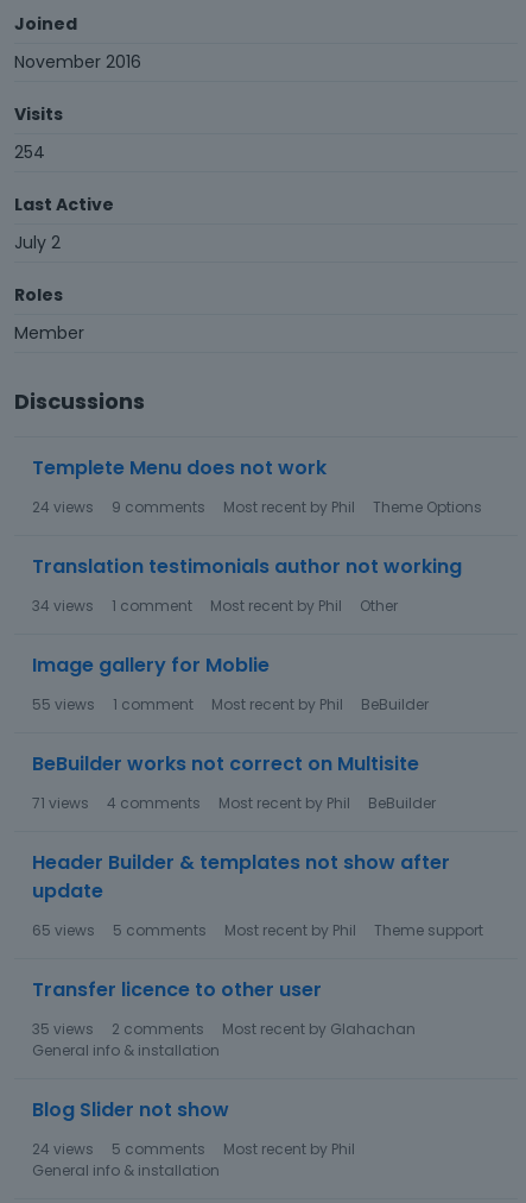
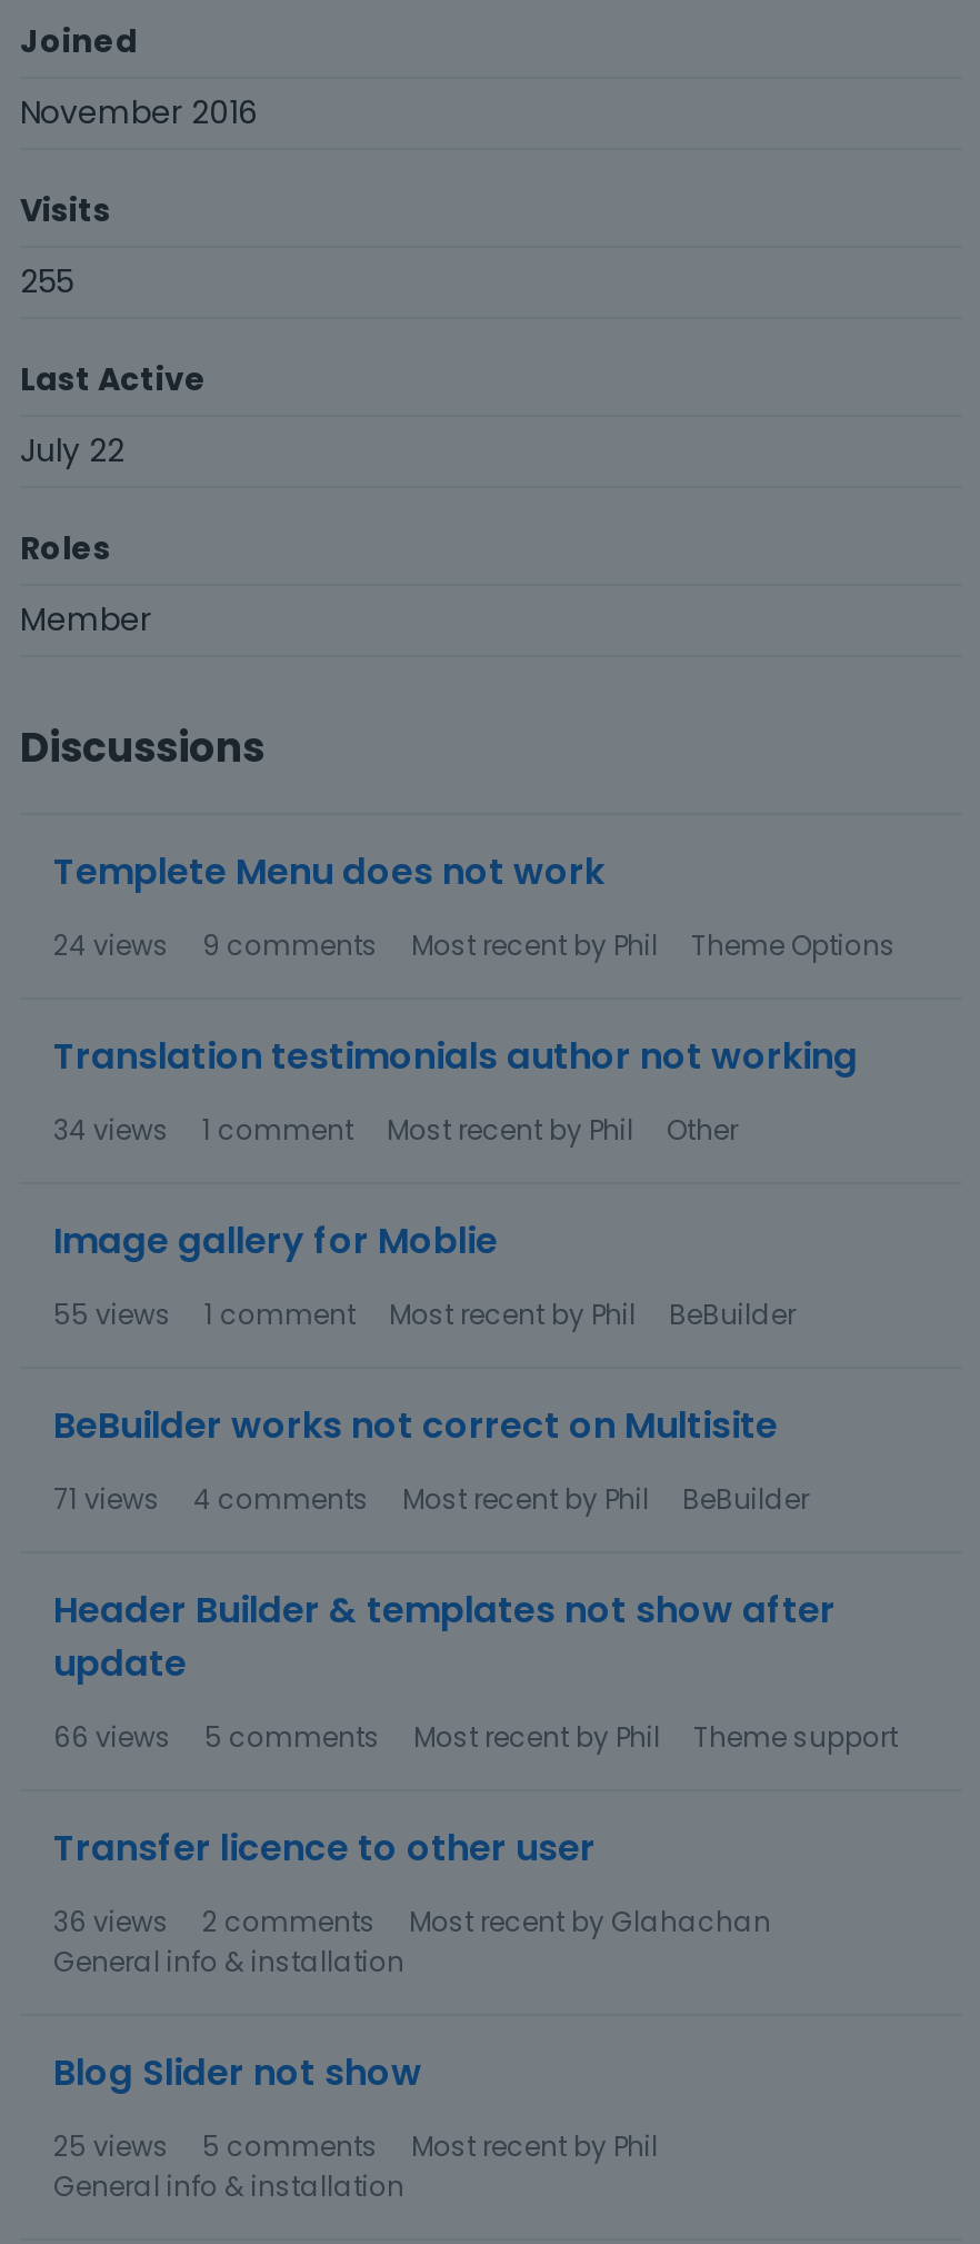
[14,140,45,164] 254 -> [20,259,73,304] 255
[14,231,61,254] July 2 -> [20,428,124,473] July 22
[32,920,483,940] 65 views 5 comments Most recent by Phil Theme support -> [53,1718,898,1756] 66 views 5 comments Most recent by Phil Theme support
[32,1019,416,1039] 35 views 2 comments Most recent by Glahachan -> [53,1903,771,1940] 36 views 2 comments Most recent by Glahachan
[32,1139,355,1159] 24 views 5 comments Most recent by Phil -> [53,2127,658,2165] 25 views 5 comments Most recent by Phil

